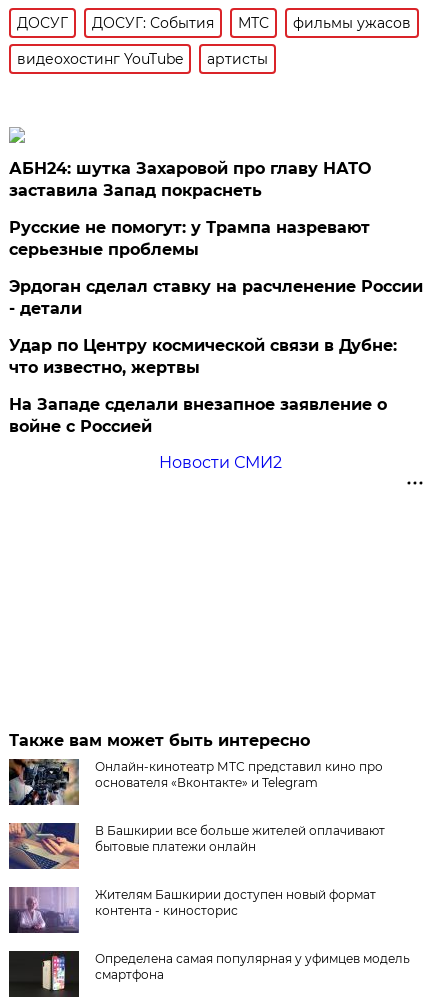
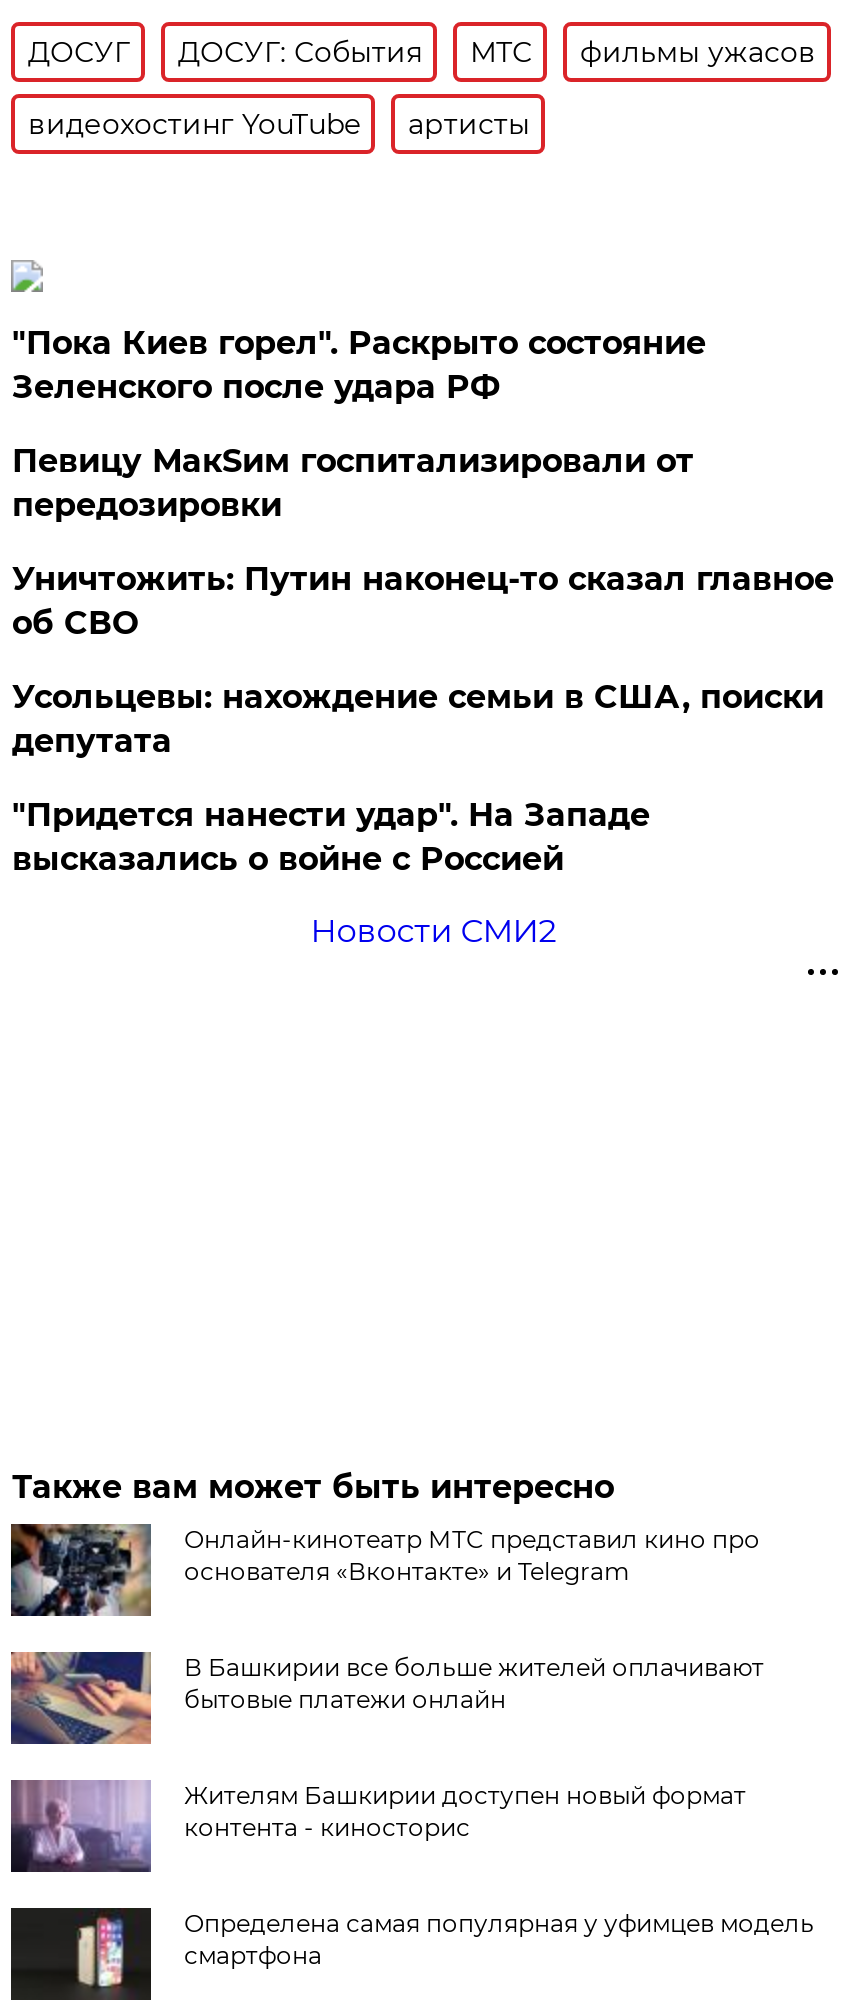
[9,159,371,200] АБН24: шутка Захаровой про главу НАТО | заставила Запад покраснеть -> [12,325,706,407] "Пока Киев горел". Раскрыто состояние | Зеленского после удара РФ
[9,218,370,259] Русские не помогут: у Трампа назревают | серьезные проблемы -> [12,443,694,525] Певицу МакSим госпитализировали от | передозировки
[9,277,423,318] Эрдоган сделал ставку на расчленение России | - детали -> [12,561,834,643] Уничтожить: Путин наконец-то сказал главное | об СВО
[9,336,397,377] Удар по Центру космической связи в Дубне: | что известно, жертвы -> [12,679,824,761] Усольцевы: нахождение семьи в США, поиски | депутата
[9,395,387,436] На Западе сделали внезапное заявление о | войне с Россией -> [12,797,650,879] "Придется нанести удар". На Западе | высказались о войне с Россией

